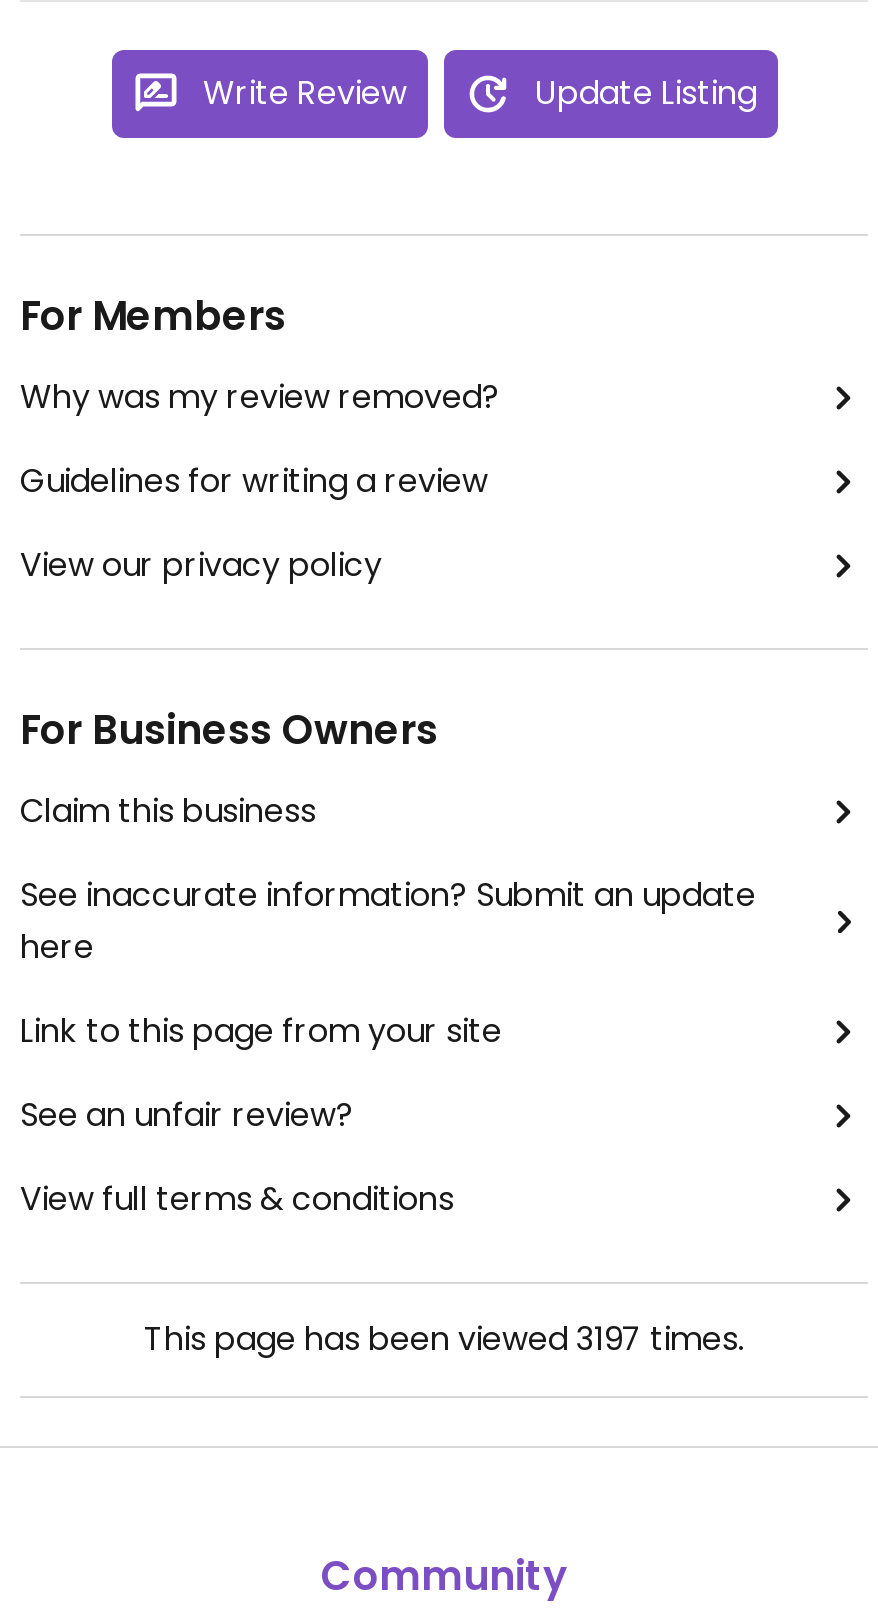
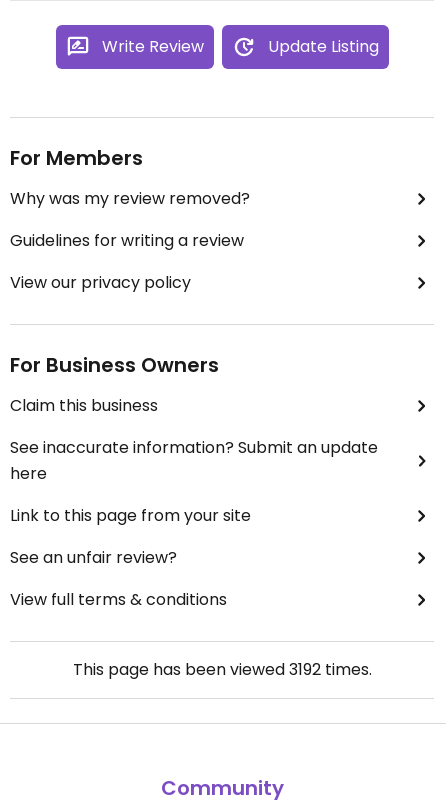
[144,1316,744,1362] This page has been viewed 3197 times. -> [72,658,371,681] This page has been viewed 3192 times.

